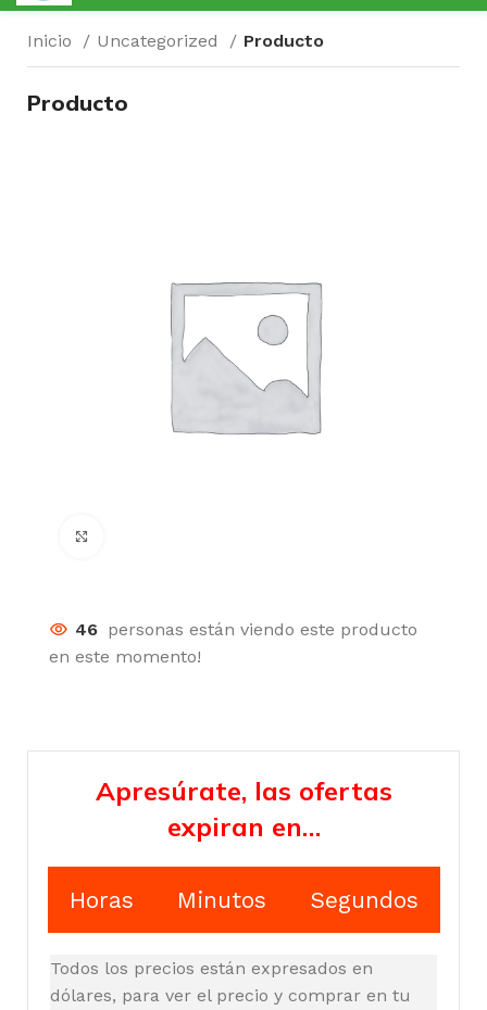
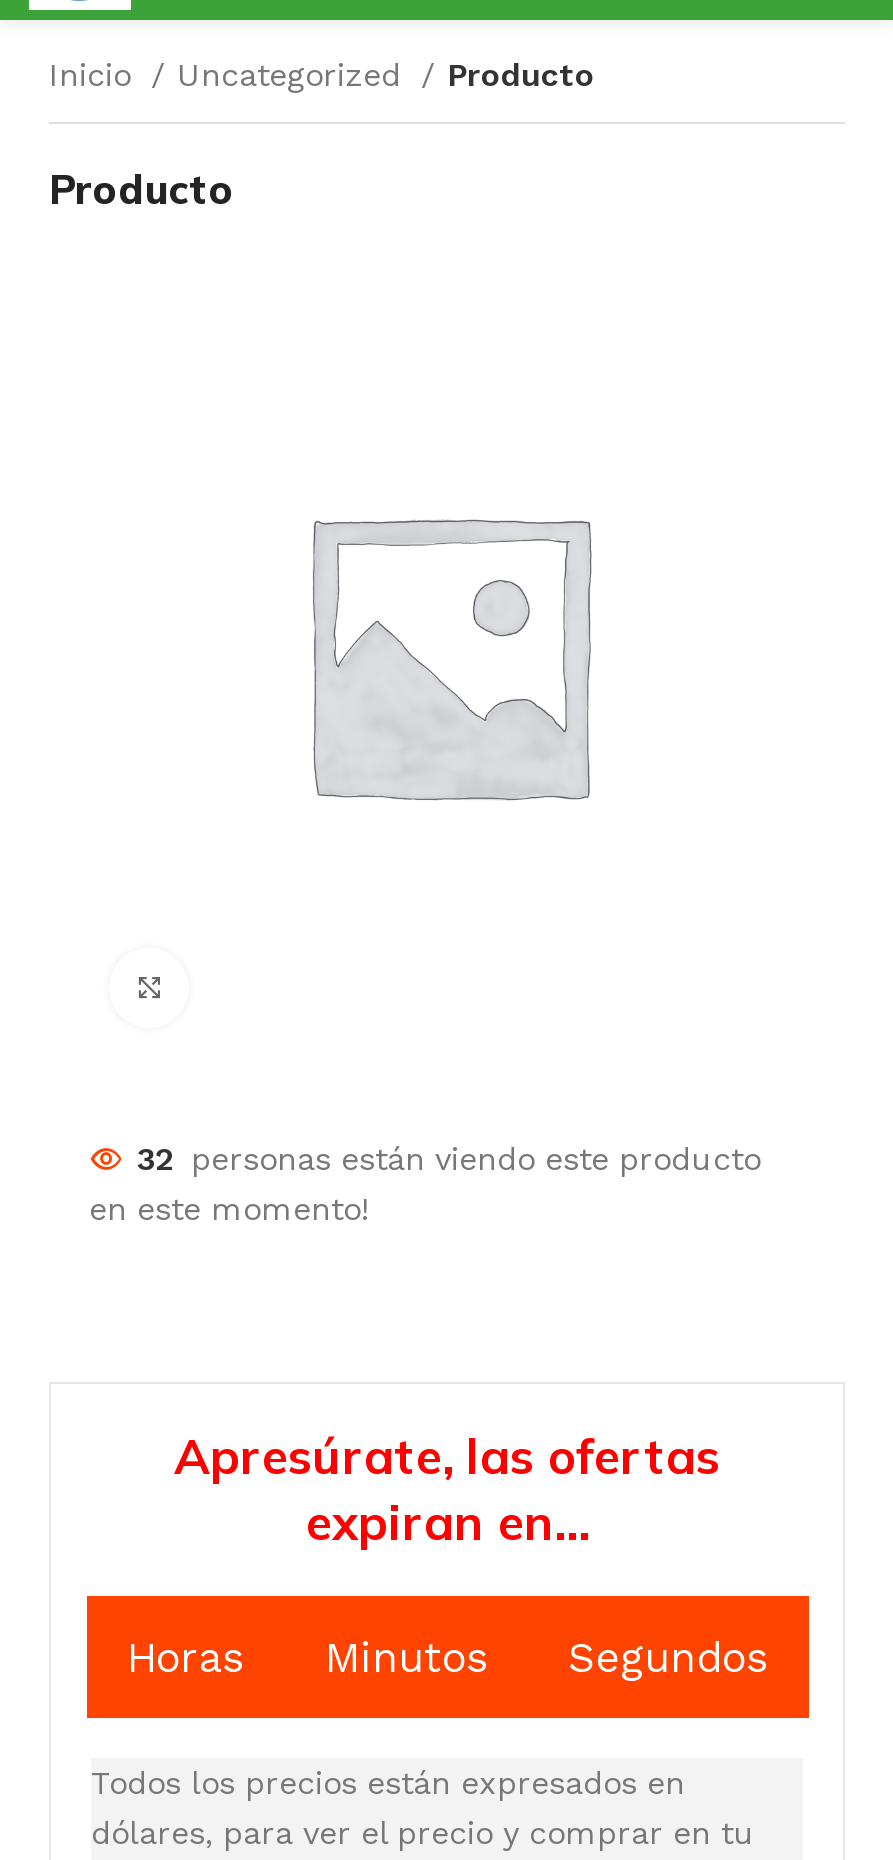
[75,619,417,640] 46 personas están viendo este producto -> [137,1140,761,1178] 32 personas están viendo este producto

